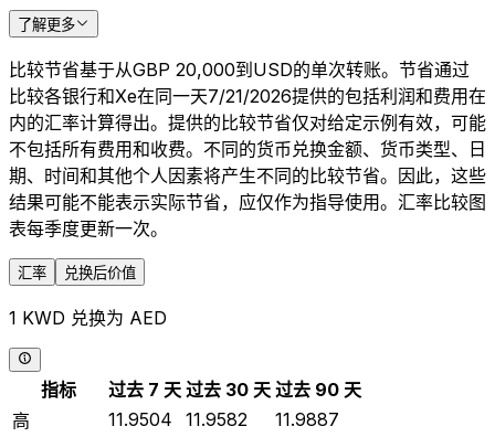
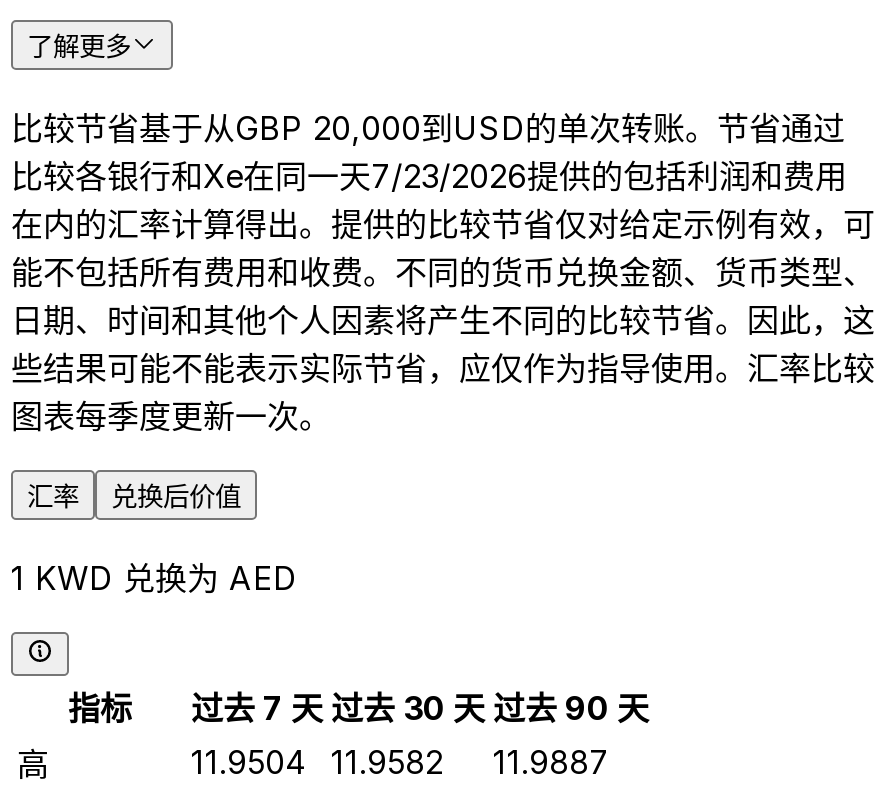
[9,85,486,239] 比较各银行和Xe在同一天7/21/2026提供的包括利润和费用在 | 内的汇率计算得出。提供的比较节省仅对给定示例有效，可能 | 不包括所有费用和收费。不同的货币兑换金额、货币类型、日 | 期、时间和其他个人因素将产生不同的比较节省。因此，这些 | 结果可能不能表示实际节省，应仅作为指导使用。汇率比较图 | 表每季度更新一次。 -> [11,156,875,436] 比较各银行和Xe在同一天7/23/2026提供的包括利润和费用 | 在内的汇率计算得出。提供的比较节省仅对给定示例有效，可 | 能不包括所有费用和收费。不同的货币兑换金额、货币类型、 | 日期、时间和其他个人因素将产生不同的比较节省。因此，这 | 些结果可能不能表示实际节省，应仅作为指导使用。汇率比较 | 图表每季度更新一次。

